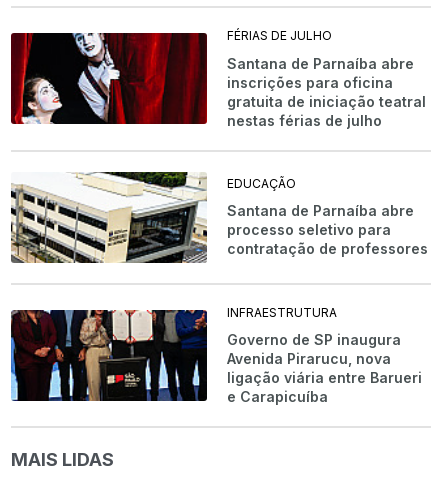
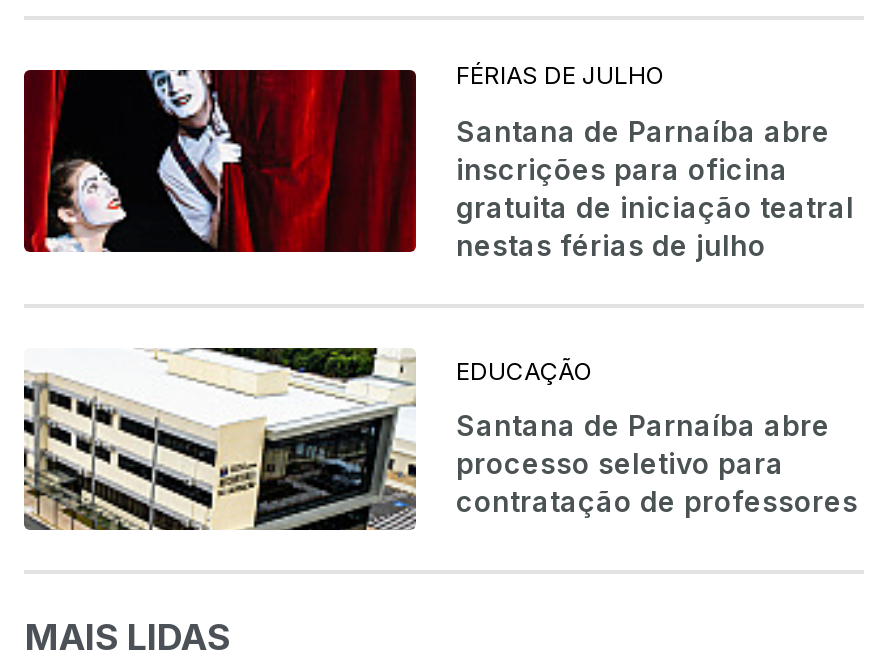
[10,305,422,405] [image] | INFRAESTRUTURA | Governo de SP inaugura | Avenida Pirarucu, nova | ligação viária entre Barueri | e Carapicuíba -> none

